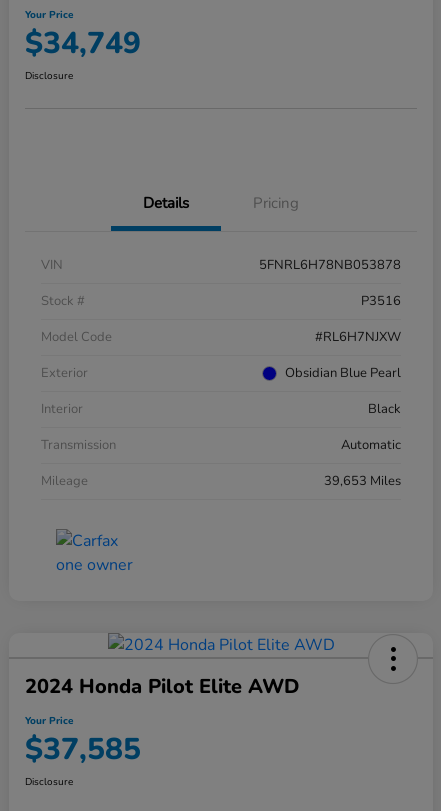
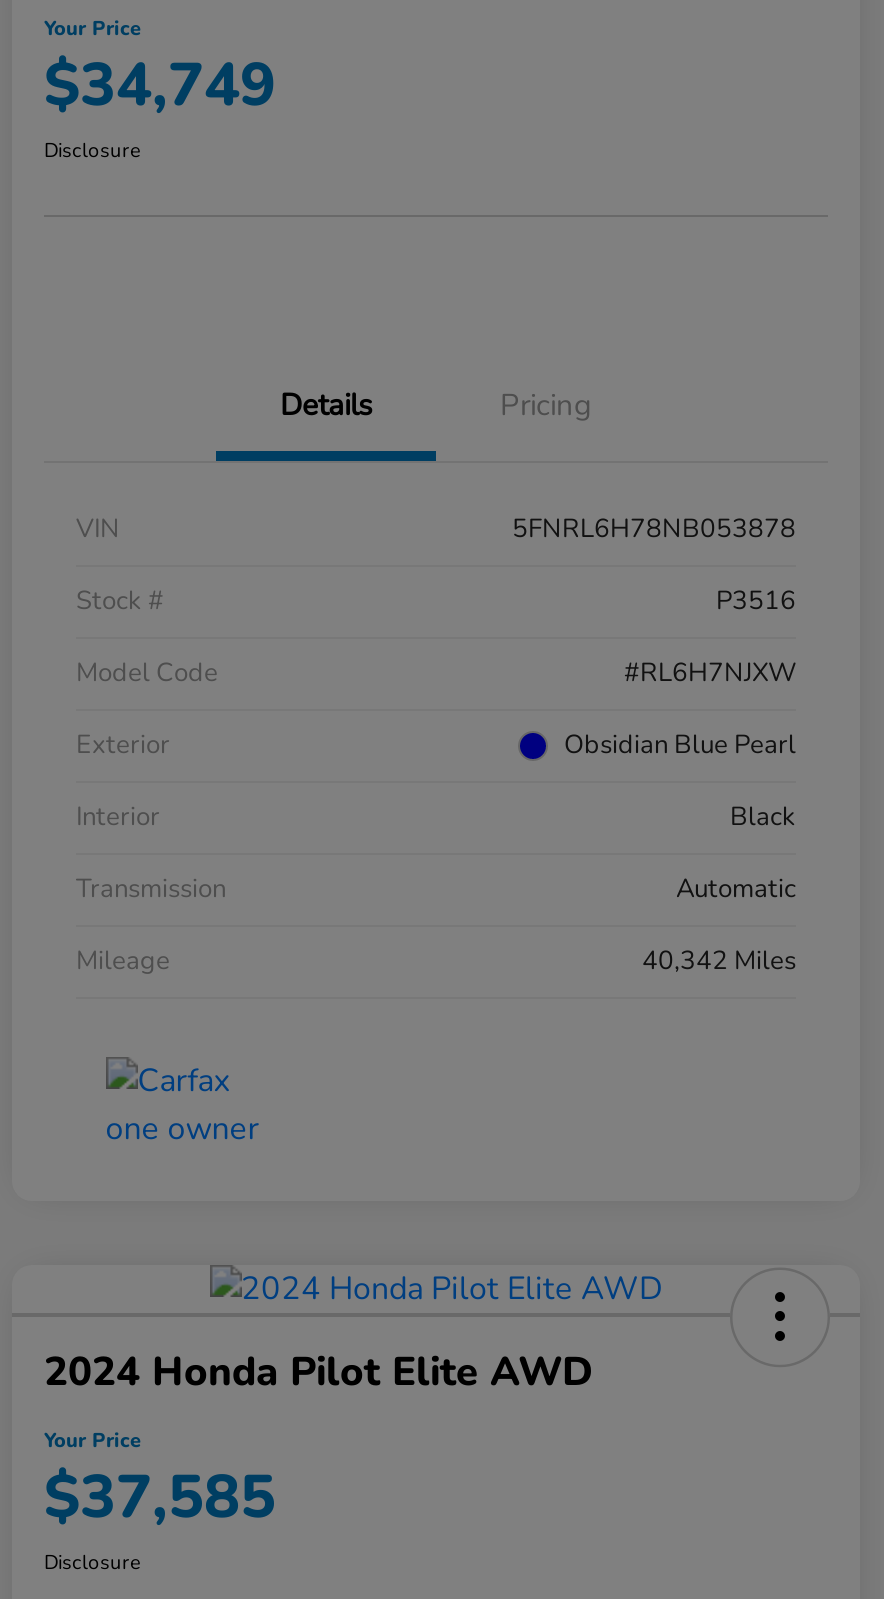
[324,472,401,490] 39,653 Miles -> [642,943,796,979] 40,342 Miles

